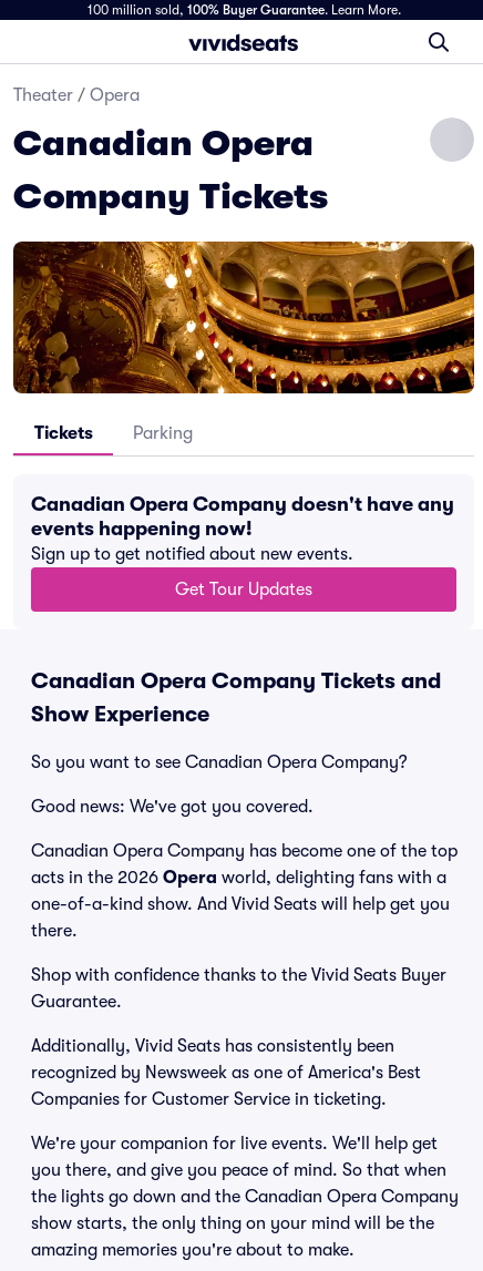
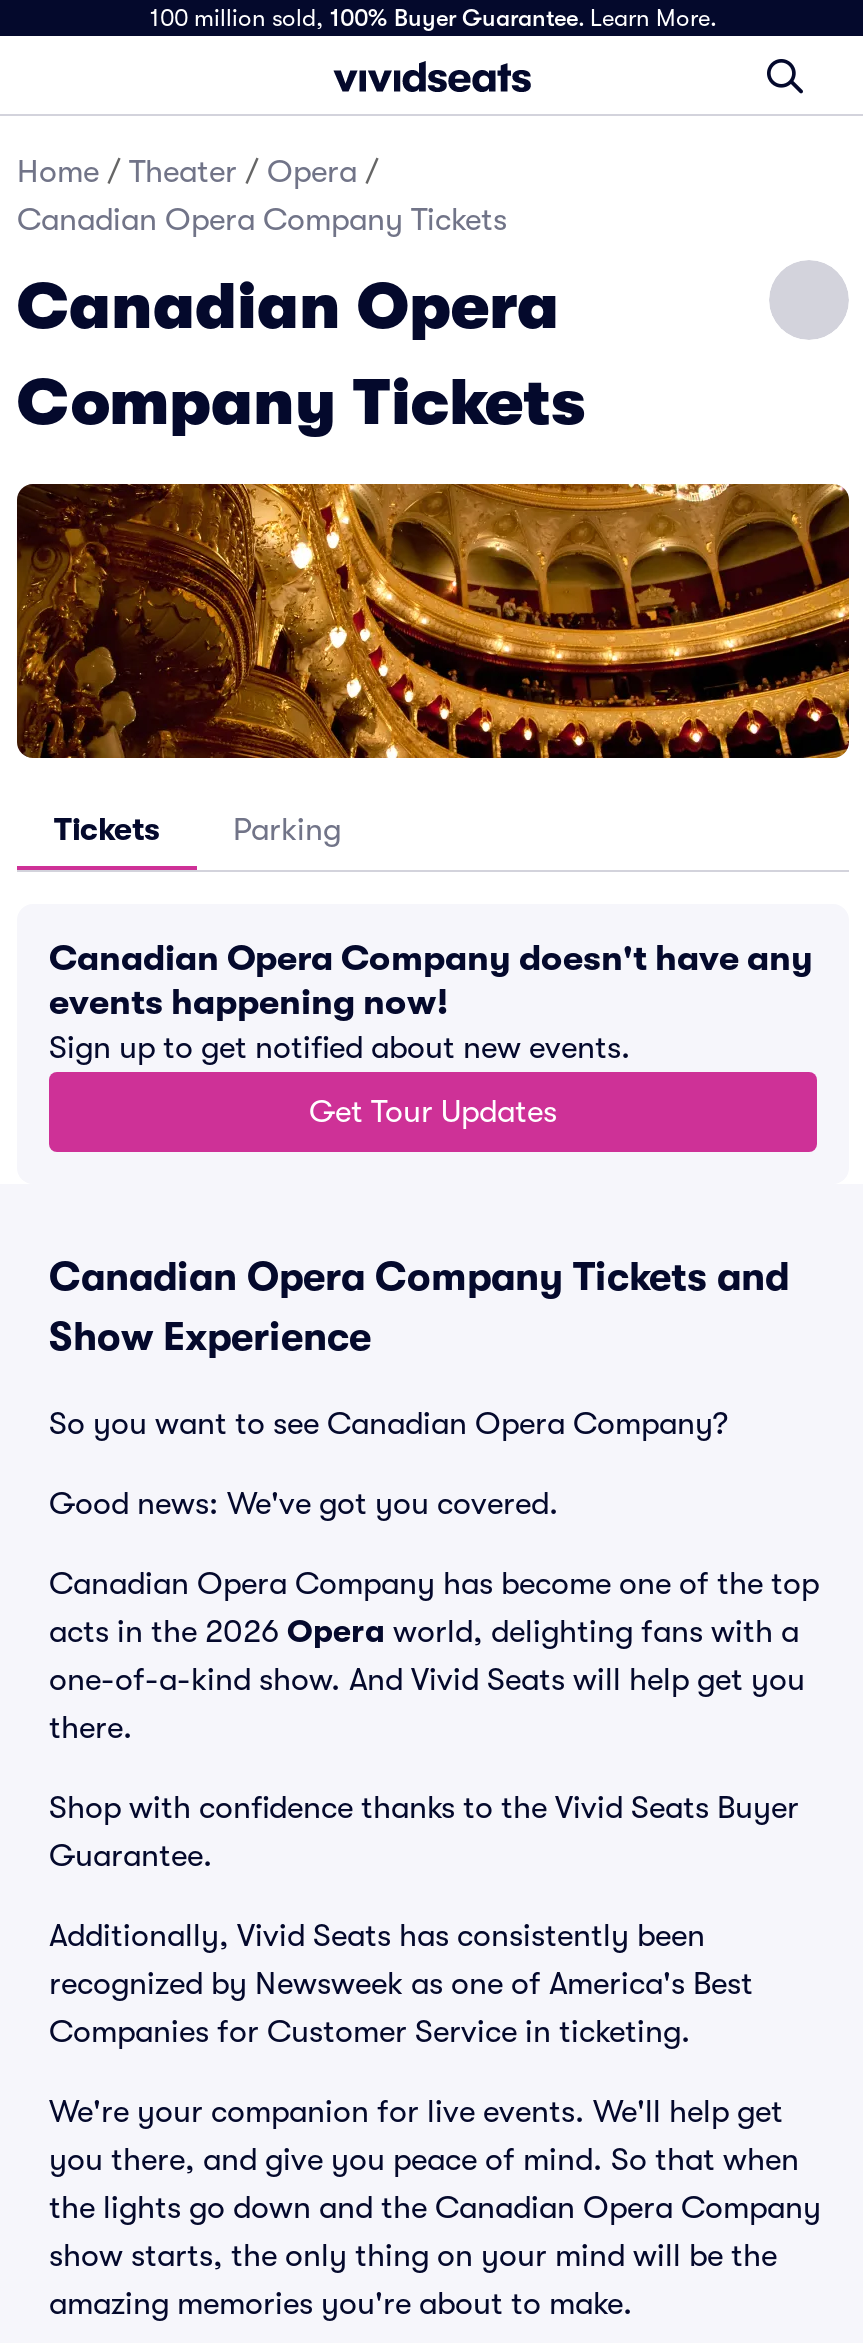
[13,85,140,105] Theater / Opera -> [17,154,507,238] Home / Theater / Opera / | Canadian Opera Company Tickets

